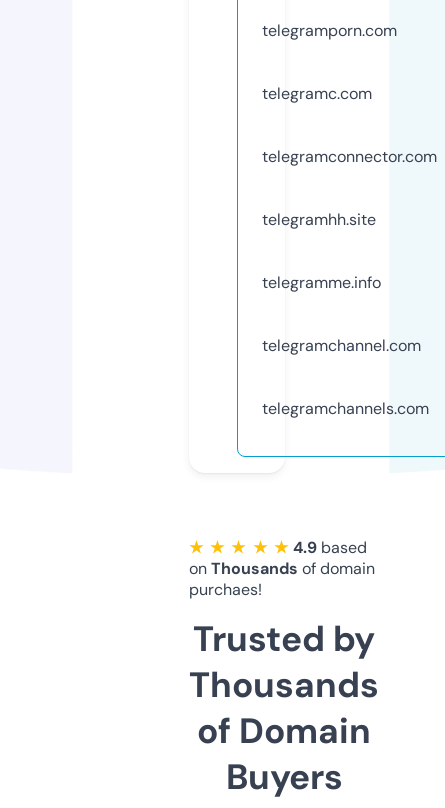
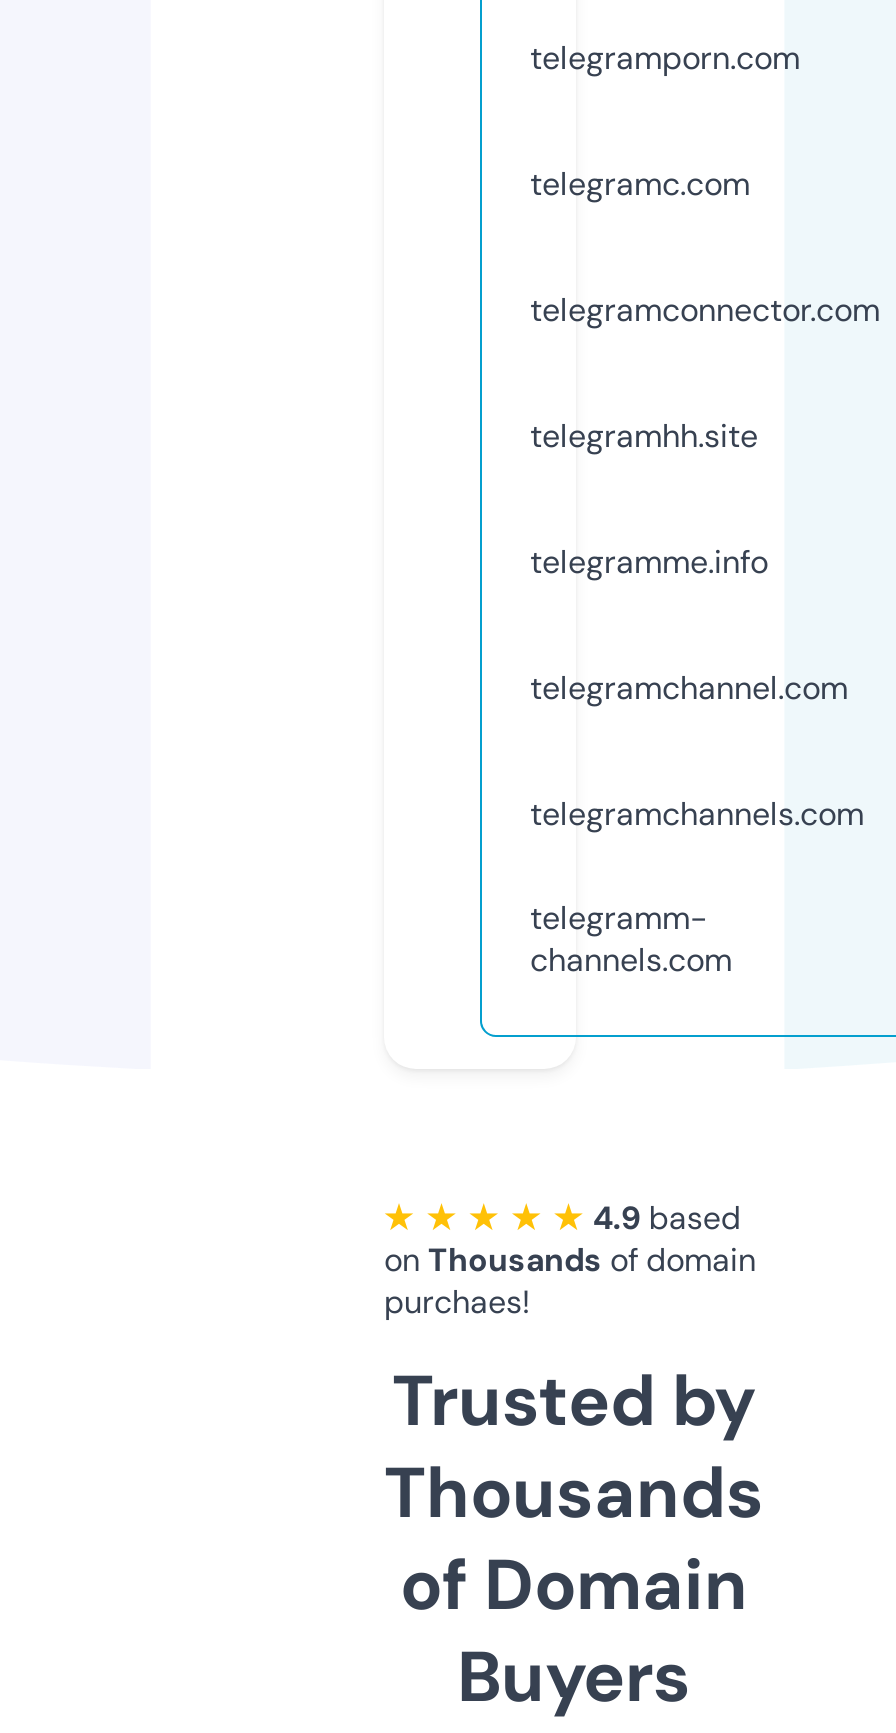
none -> [530,898,732,982] telegramm- | channels.com

